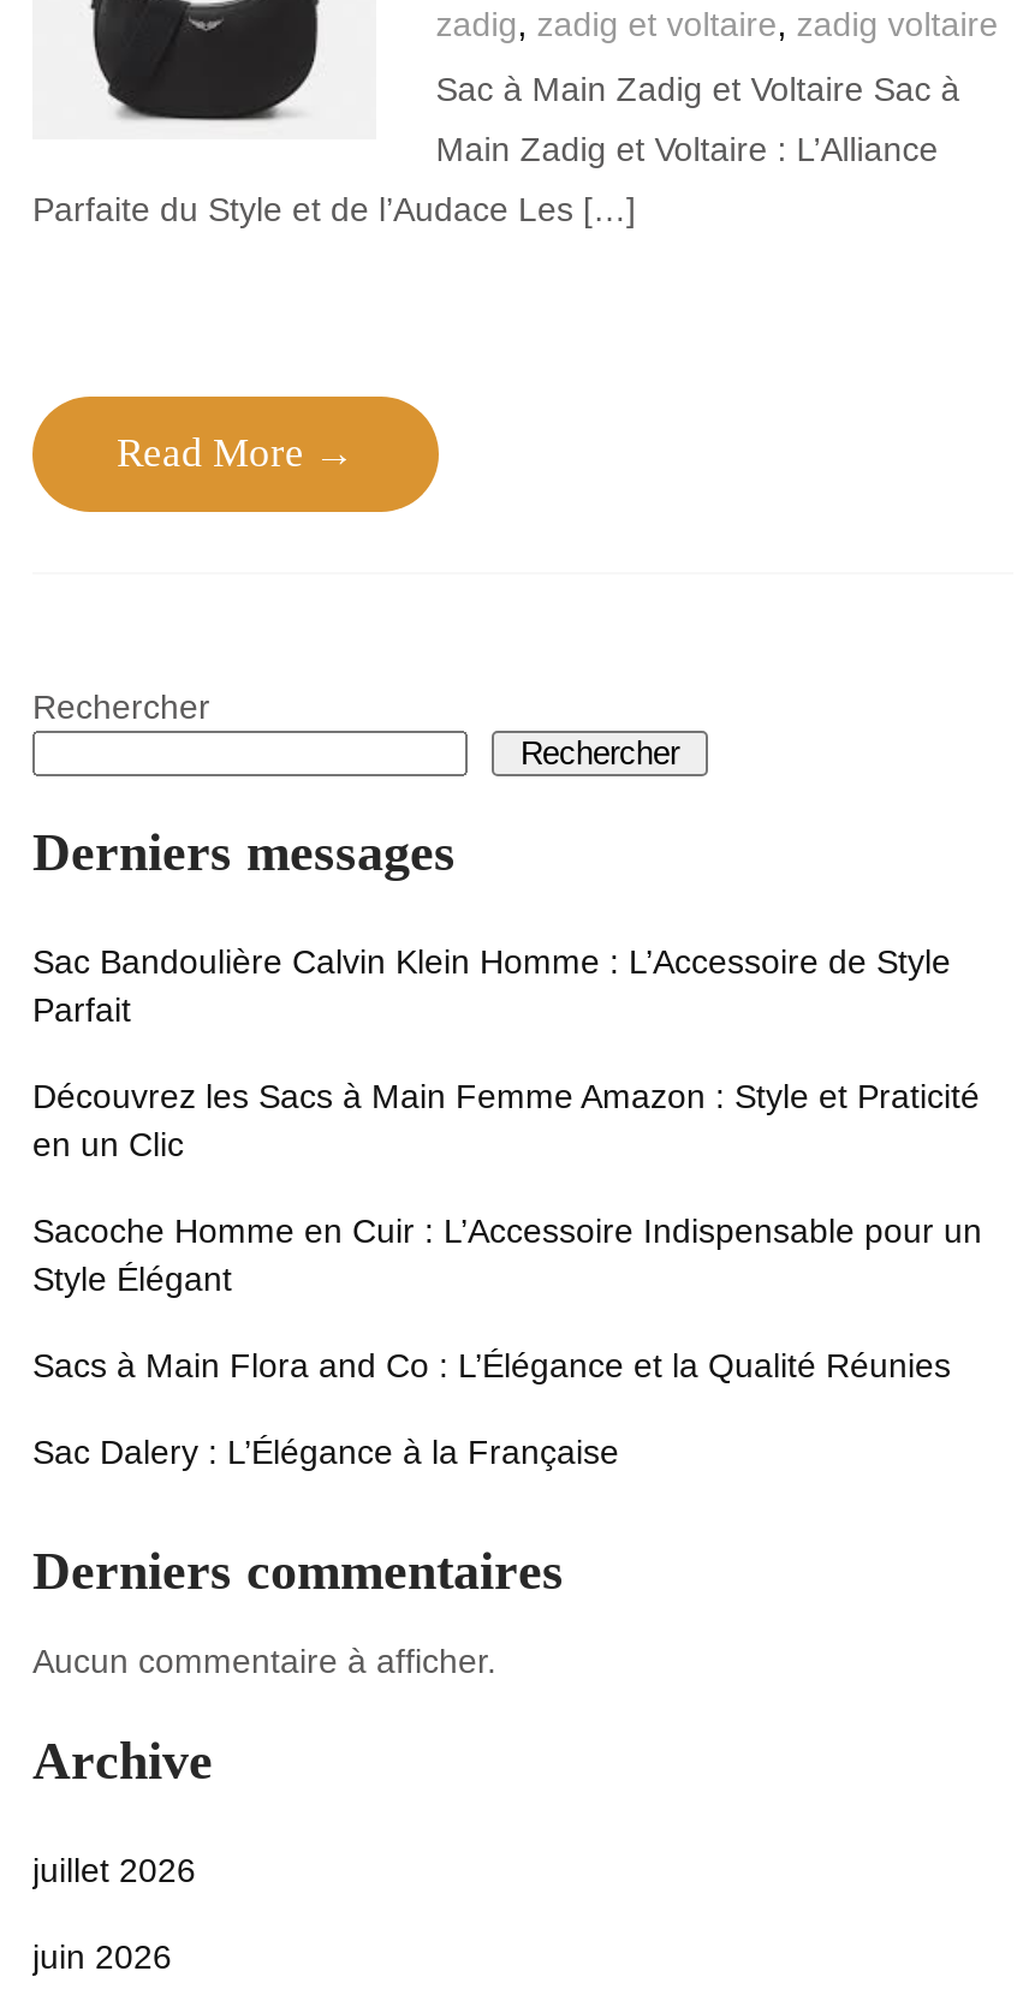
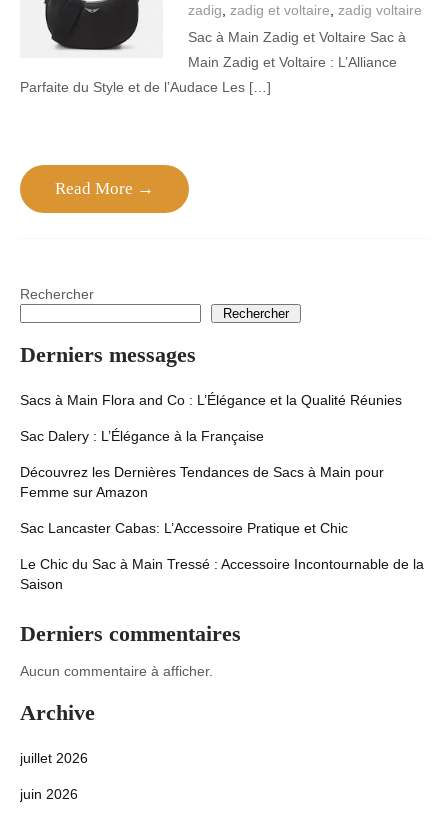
[32,942,982,1298] Sac Bandoulière Calvin Klein Homme : L’Accessoire de Style | Parfait | Découvrez les Sacs à Main Femme Amazon : Style et Praticité | en un Clic | Sacoche Homme en Cuir : L’Accessoire Indispensable pour un | Style Élégant -> none
moved [32,1346,951,1471] -> [20,392,402,444]: Sacs à Main Flora and Co : L’Élégance et la Qualité Réunies | Sac Dalery : L’Élégance à la Française
none -> [20,464,424,592] Découvrez les Dernières Tendances de Sacs à Main pour | Femme sur Amazon | Sac Lancaster Cabas: L’Accessoire Pratique et Chic | Le Chic du Sac à Main Tressé : Accessoire Incontournable de la | Saison

